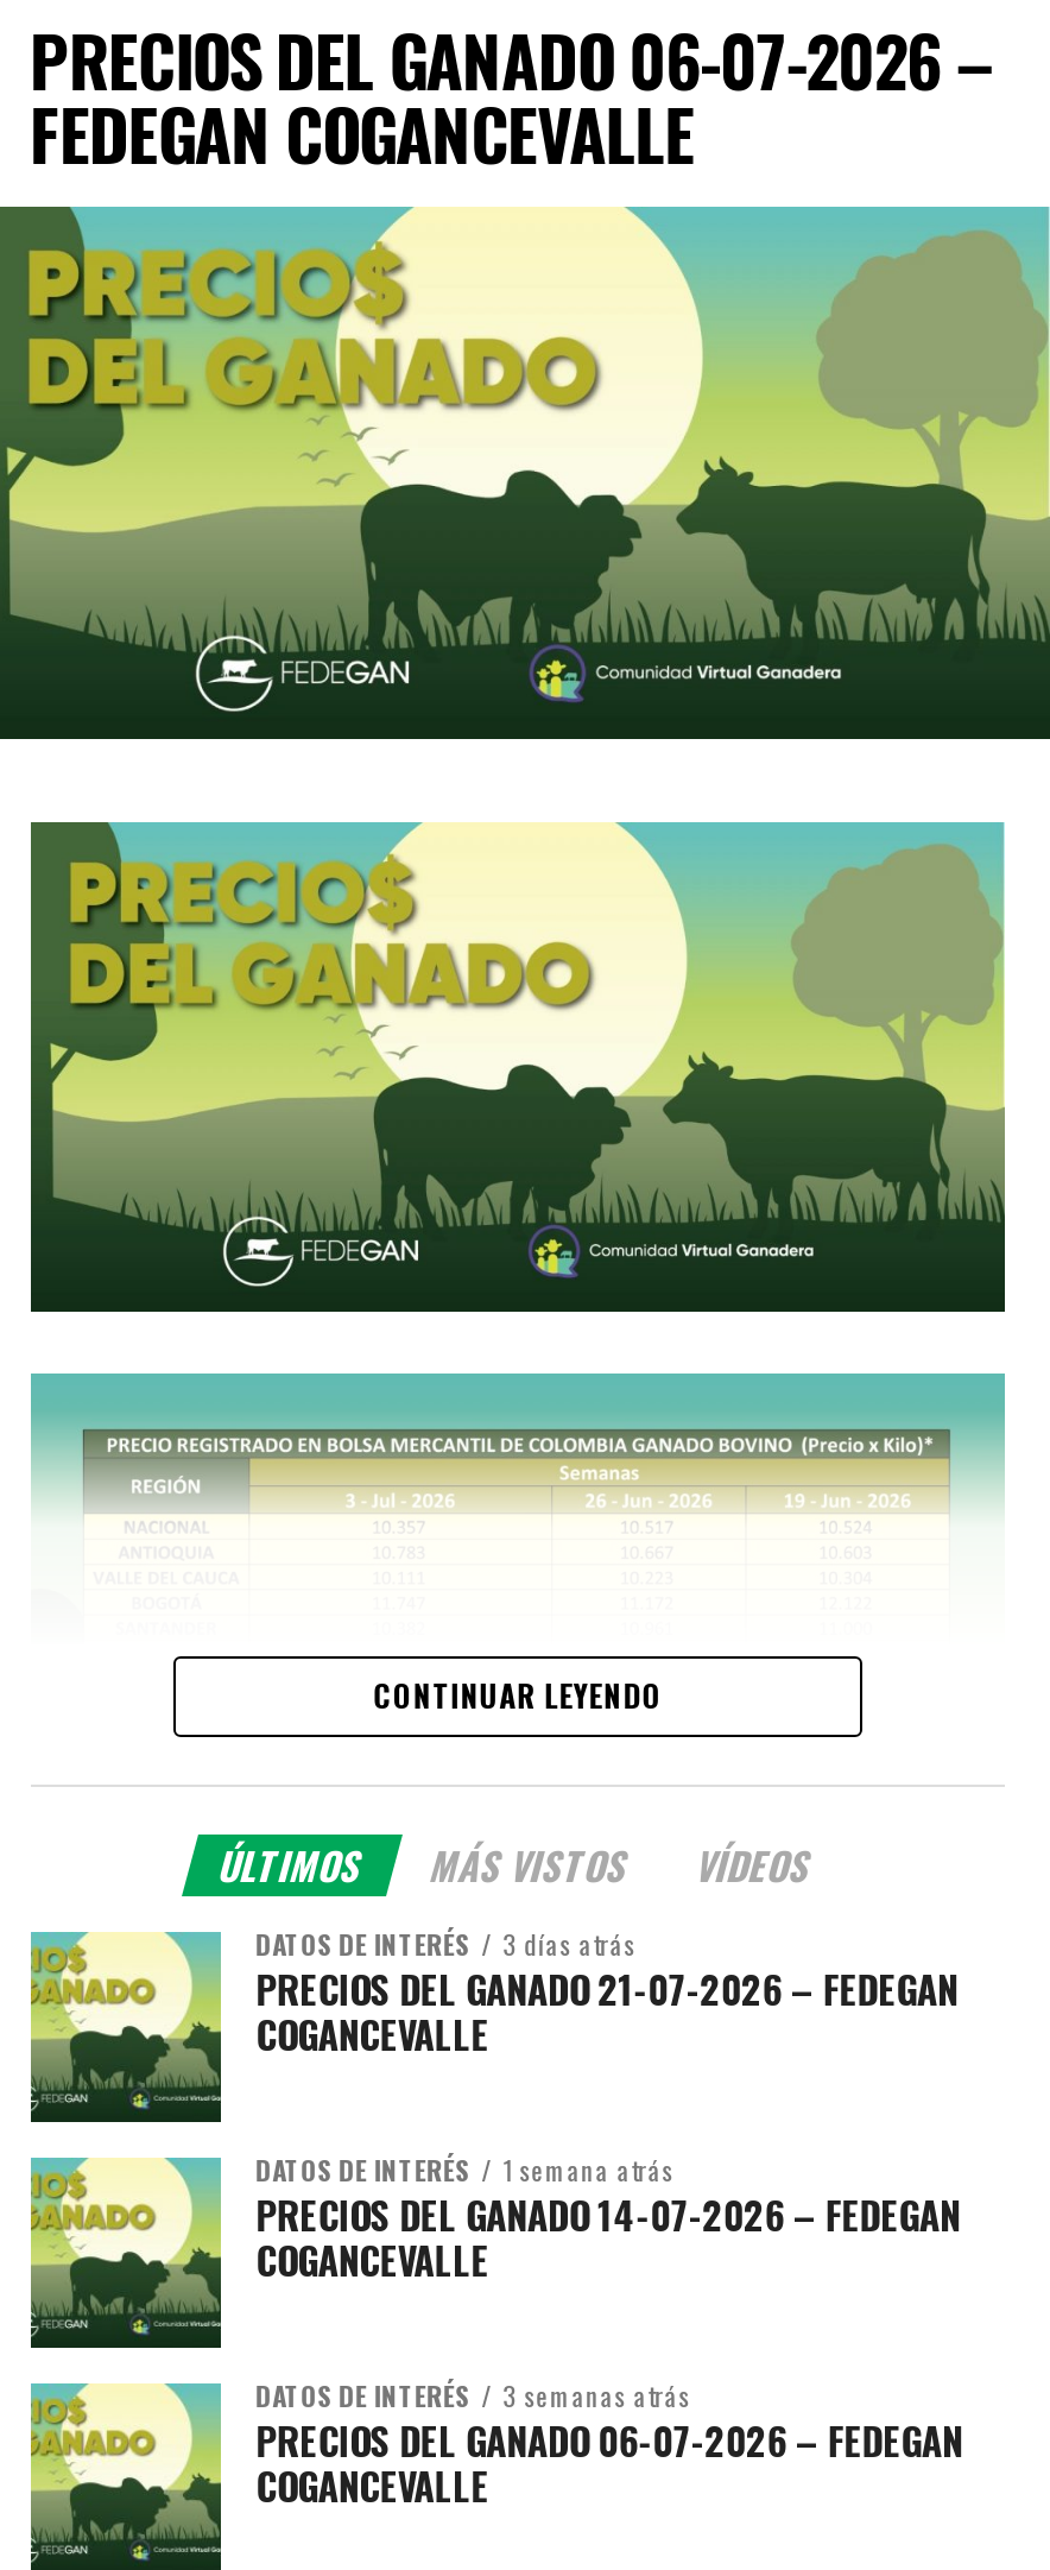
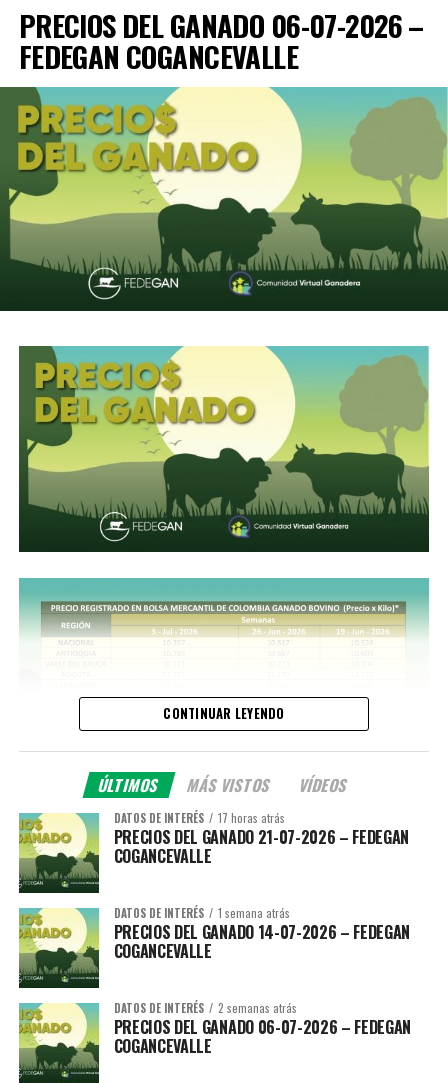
[256,1926,636,1964] DATOS DE INTERÉS 3 días atrás -> [114,810,285,826] DATOS DE INTERÉS 17 horas atrás
[503,2377,691,2415] 3 semanas atrás -> [218,1000,297,1016] 2 semanas atrás

